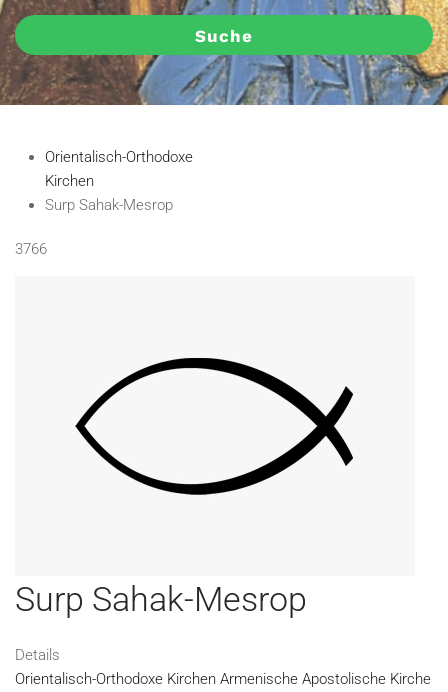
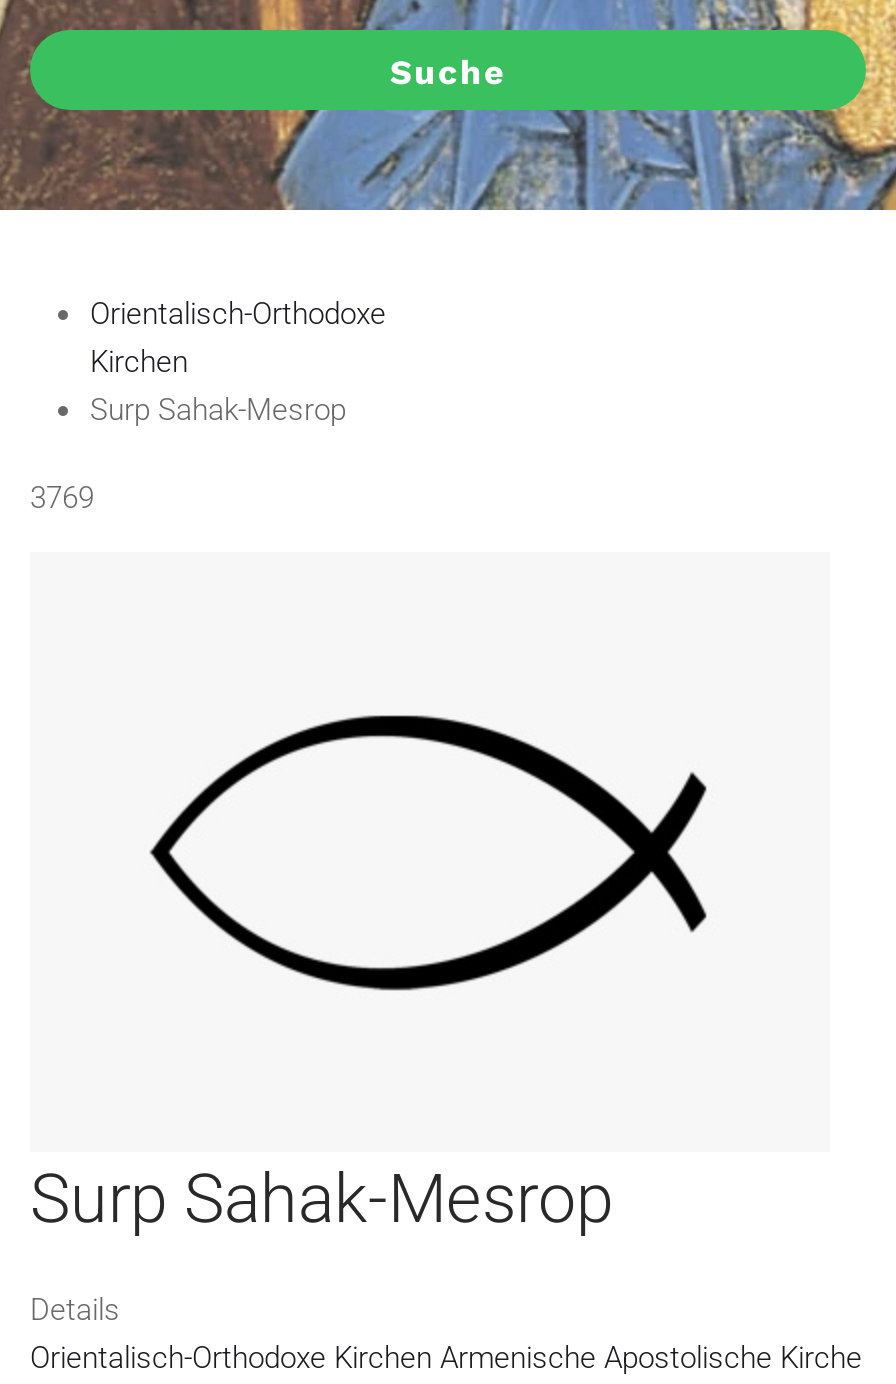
[15,240,47,258] 3766 -> [30,480,94,516] 3769

